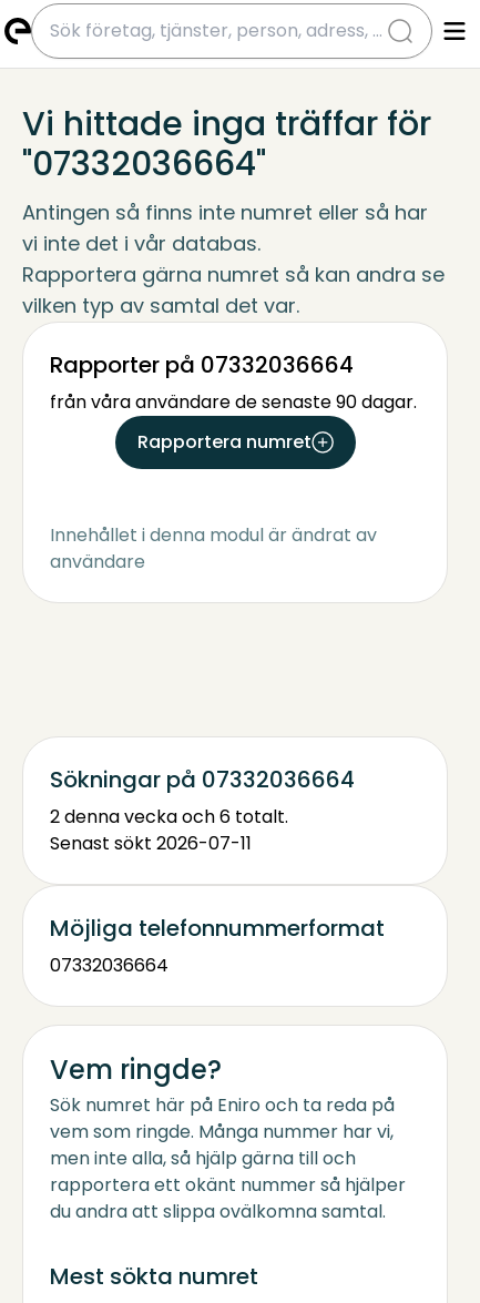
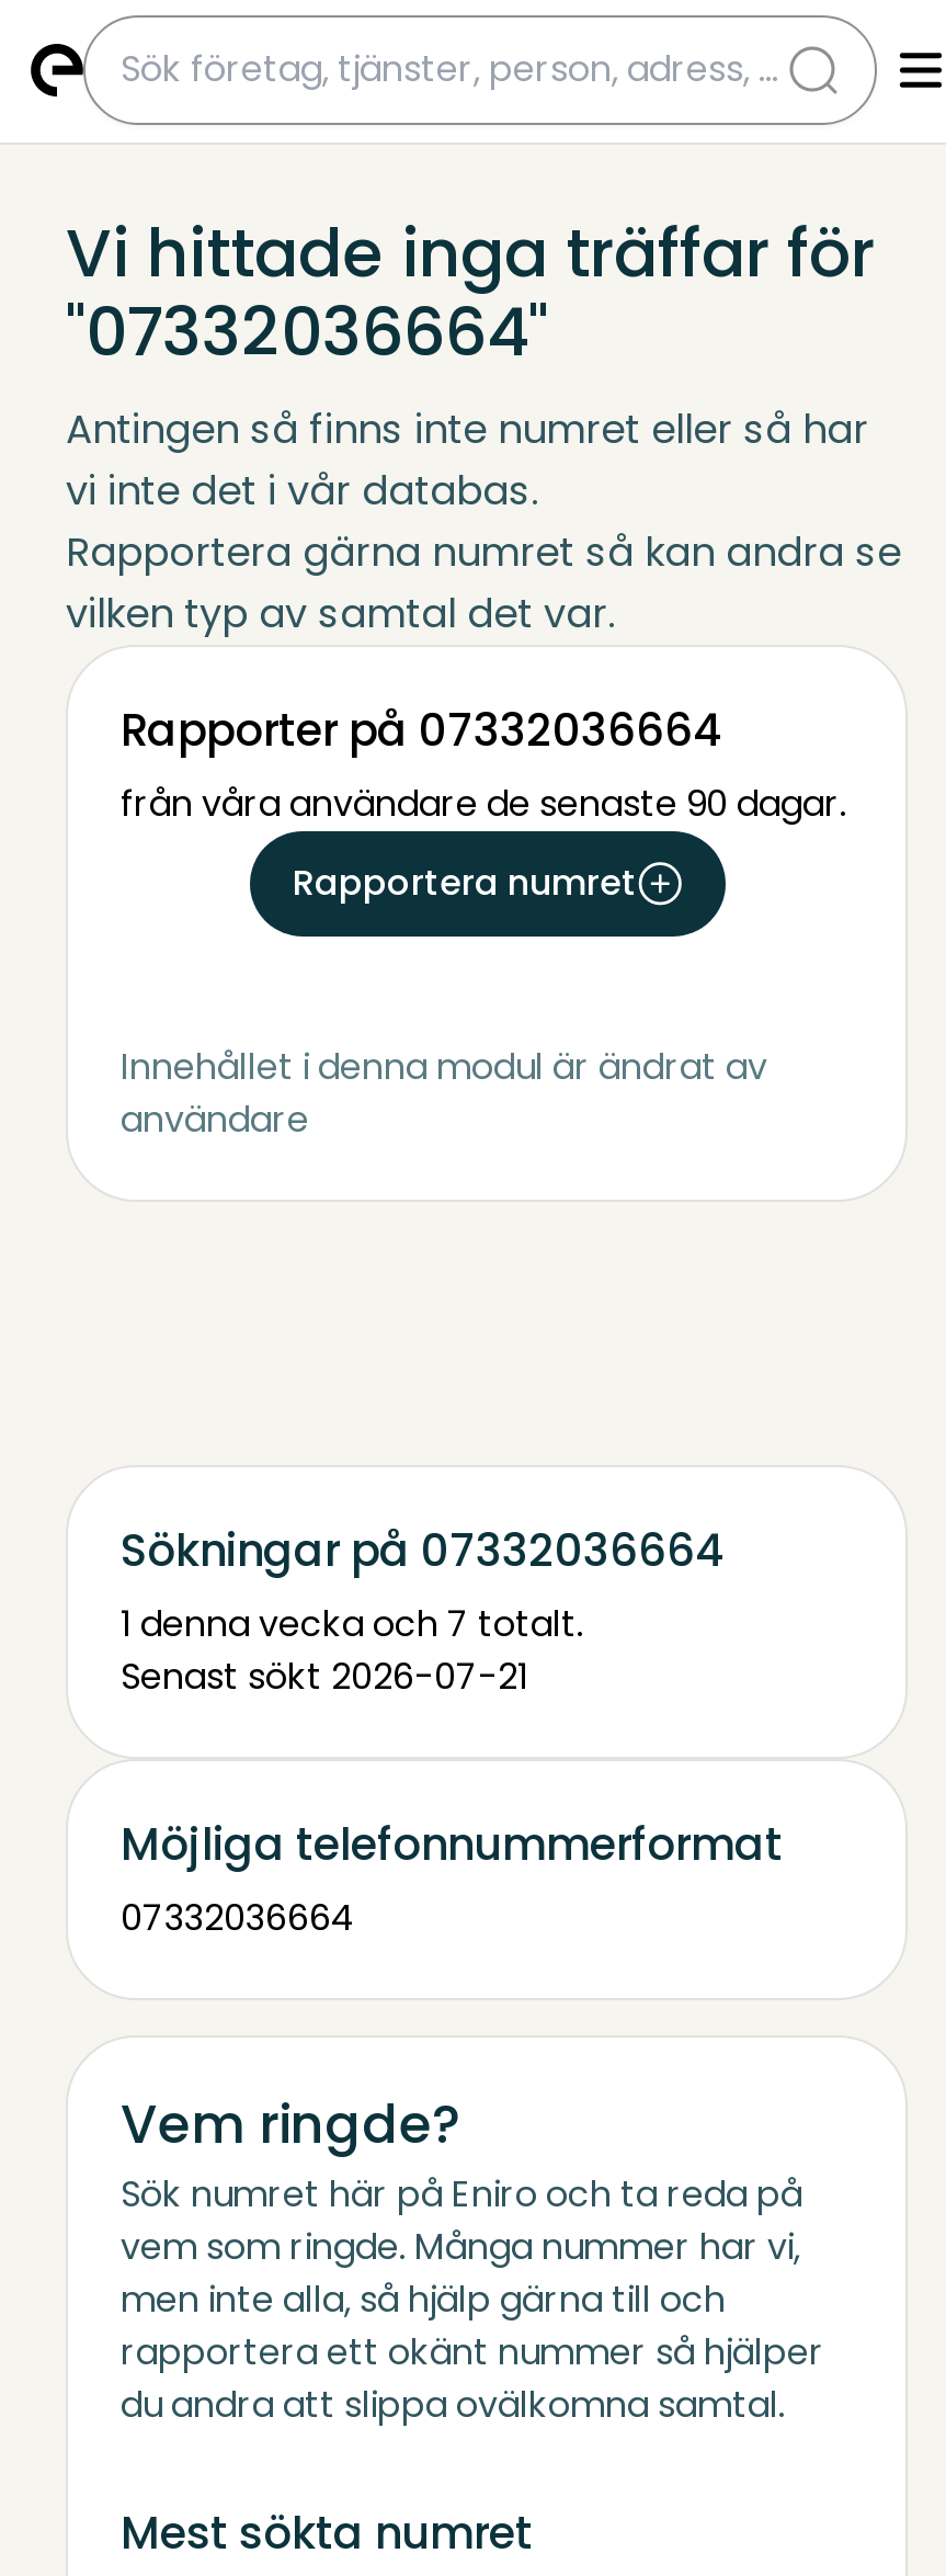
[50,804,288,829] 2 denna vecka och 6 totalt. -> [121,1599,583,1649] 1 denna vecka och 7 totalt.
[50,831,252,856] Senast sökt 2026-07-11 -> [121,1652,528,1702] Senast sökt 2026-07-21

